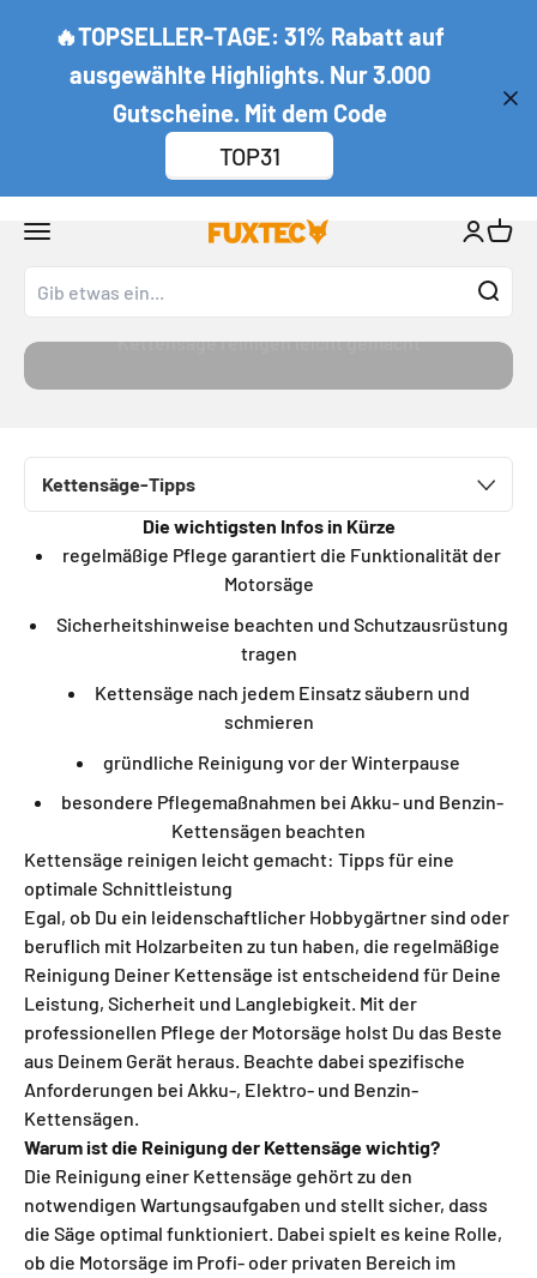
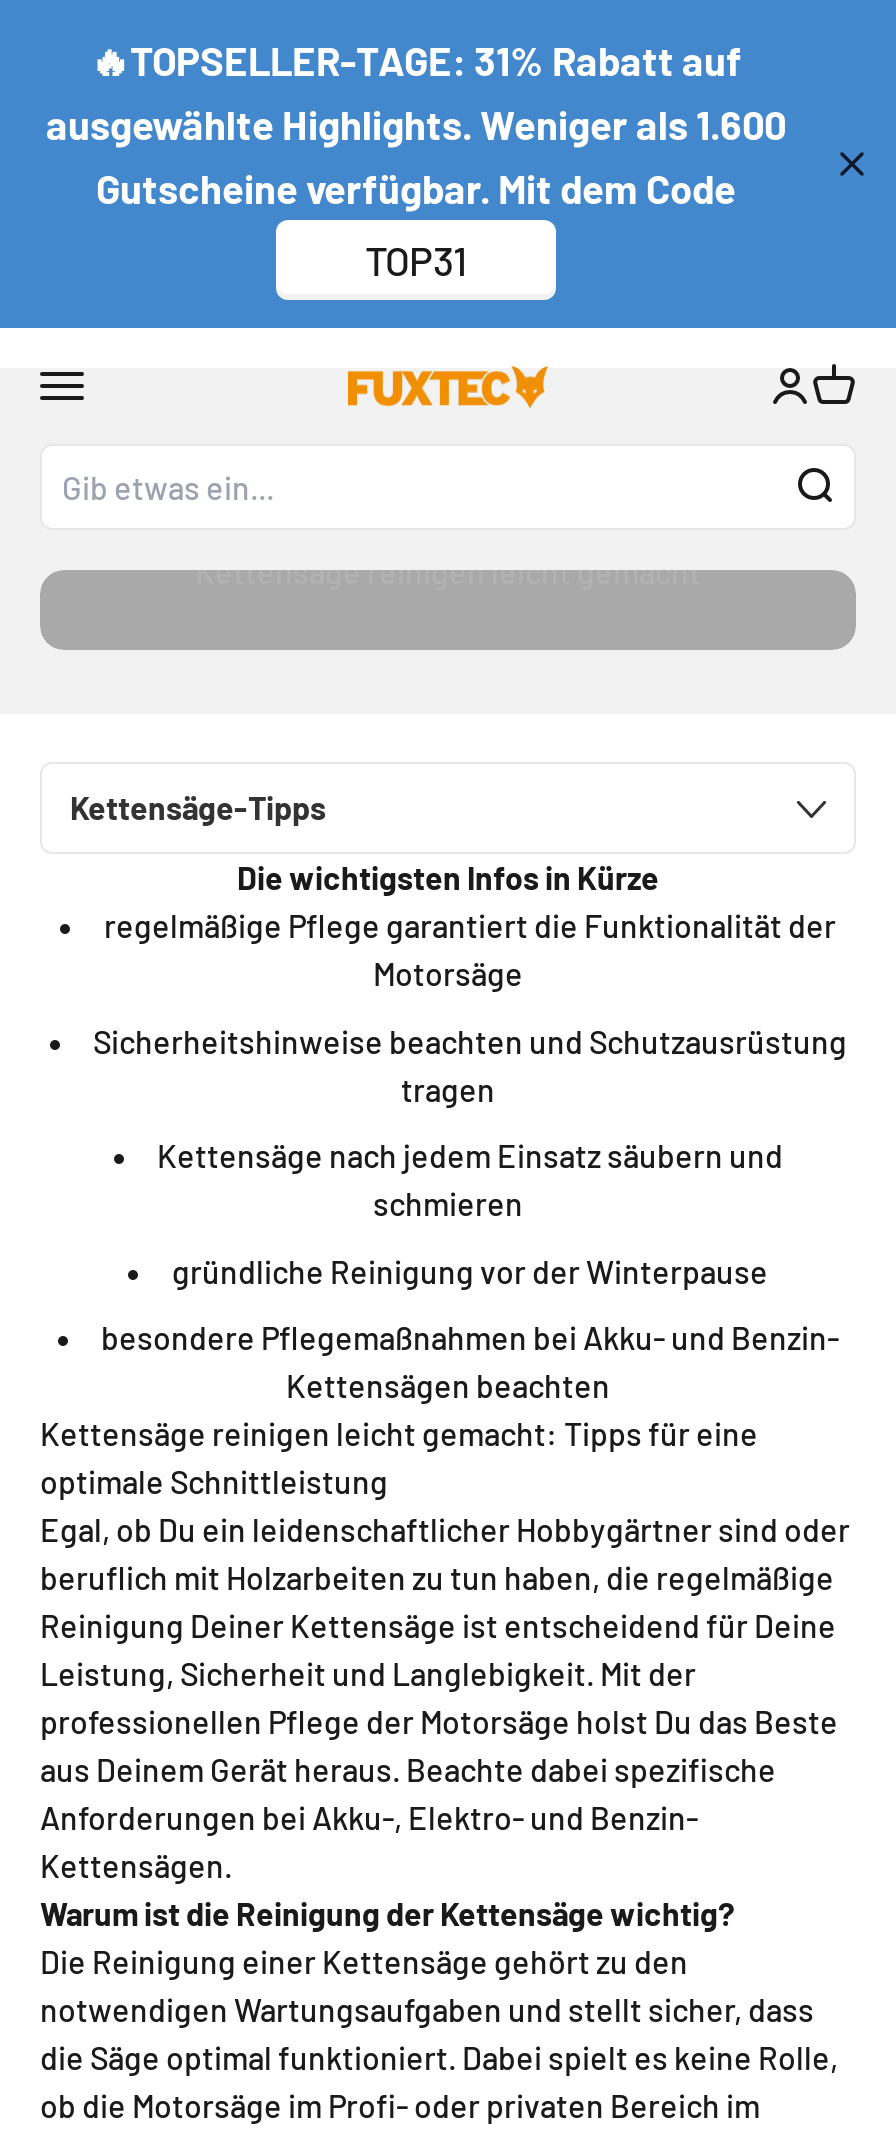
[69,60,430,127] ausgewählte Highlights. Nur 3.000 | Gutscheine. Mit dem Code -> [46,100,786,212] ausgewählte Highlights. Weniger als 1.600 | Gutscheine verfügbar. Mit dem Code

